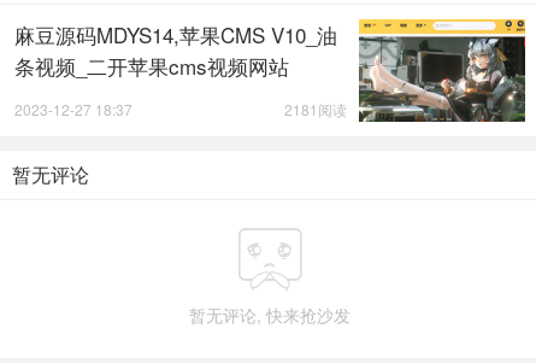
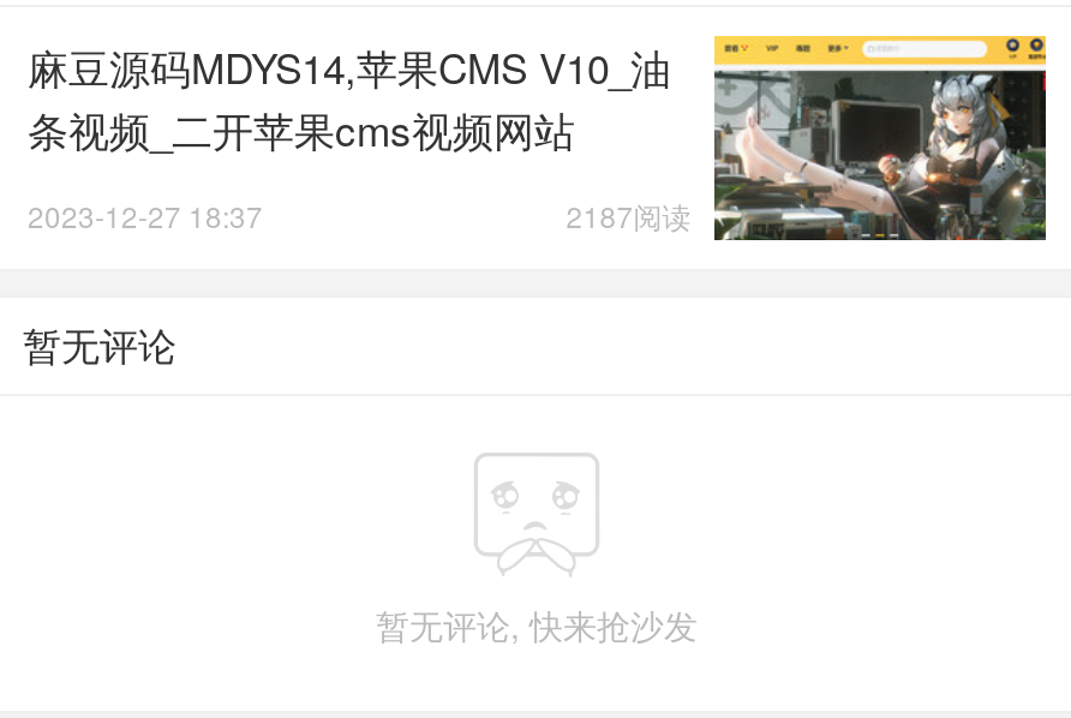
[285,99,347,120] 2181阅读 -> [566,195,691,236] 2187阅读

